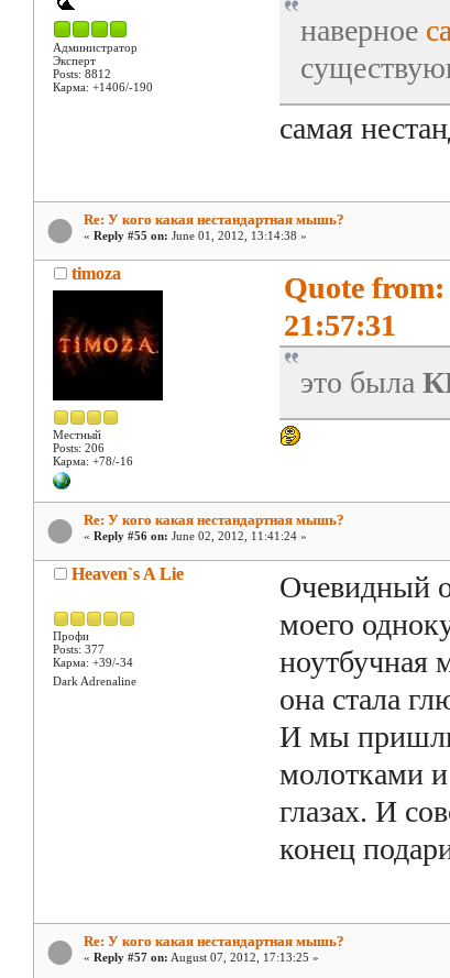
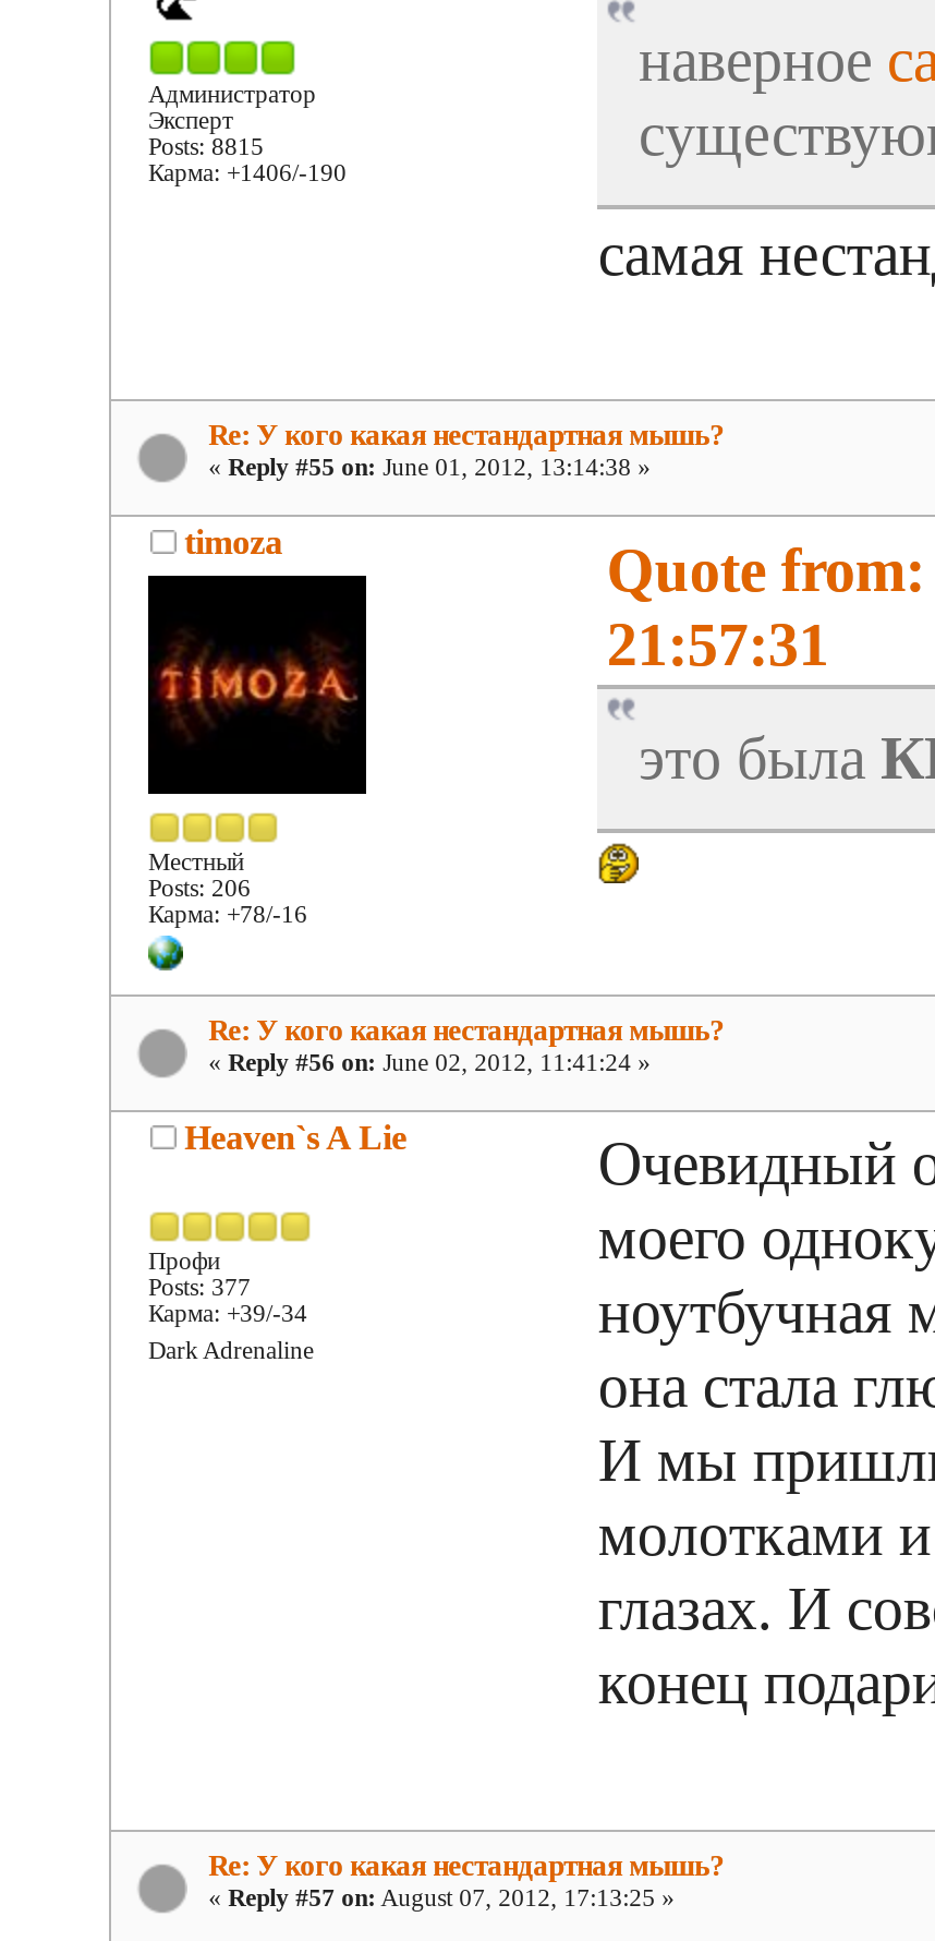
[53,67,111,81] Posts: 8812 -> [148,133,264,160] Posts: 8815

